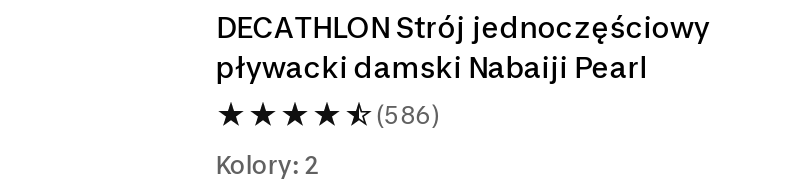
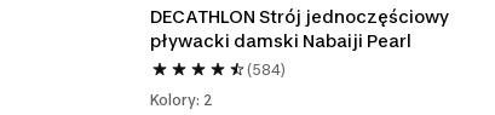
[376,100,440,130] (586) -> [247,60,286,78] (584)

